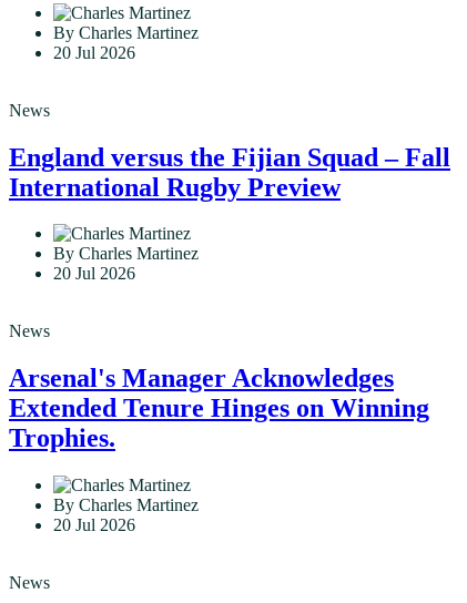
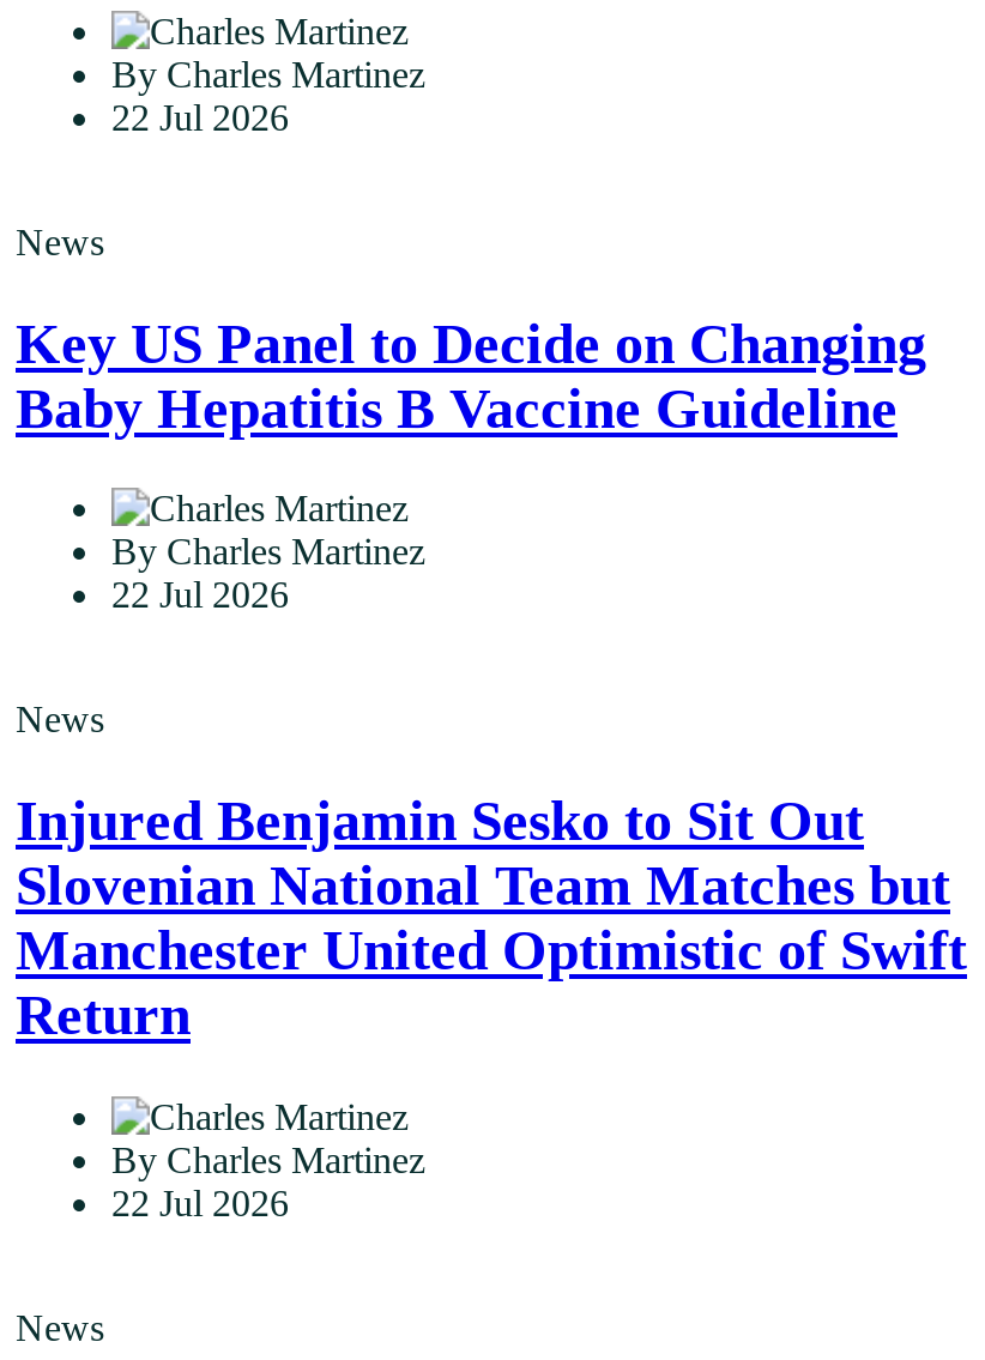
[53,43,135,62] 20 Jul 2026 -> [111,96,289,137] 22 Jul 2026
[9,143,450,201] England versus the Fijian Squad – Fall | International Rugby Preview -> [16,312,926,439] Key US Panel to Decide on Changing | Baby Hepatitis B Vaccine Guideline
[53,264,135,283] 20 Jul 2026 -> [111,575,289,616] 22 Jul 2026
[9,364,429,453] Arsenal's Manager Acknowledges | Extended Tenure Hinges on Winning | Trophies. -> [16,791,967,1047] Injured Benjamin Sesko to Sit Out | Slovenian National Team Matches but | Manchester United Optimistic of Swift | Return
[53,516,135,535] 20 Jul 2026 -> [111,1183,289,1224] 22 Jul 2026

